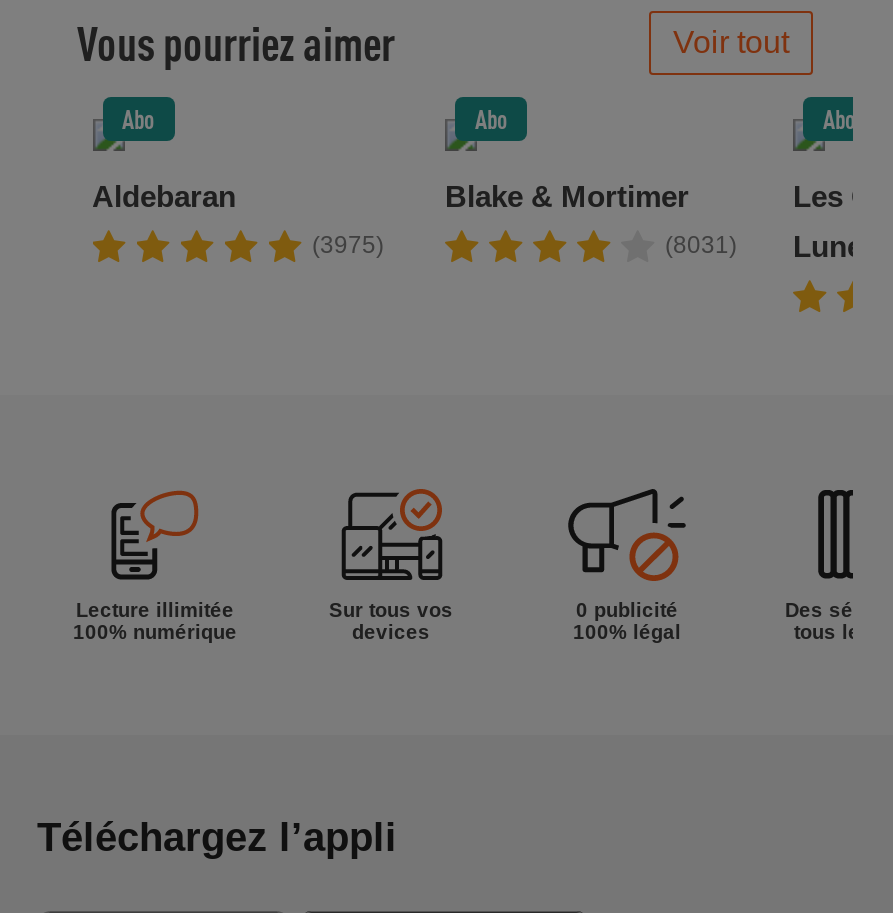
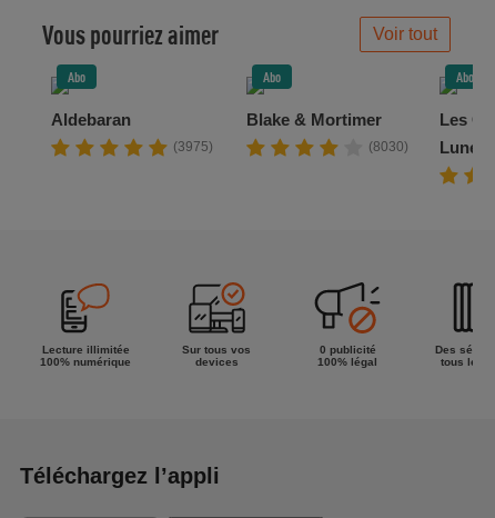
[665,231,737,259] (8031) -> [368,139,408,155] (8030)

